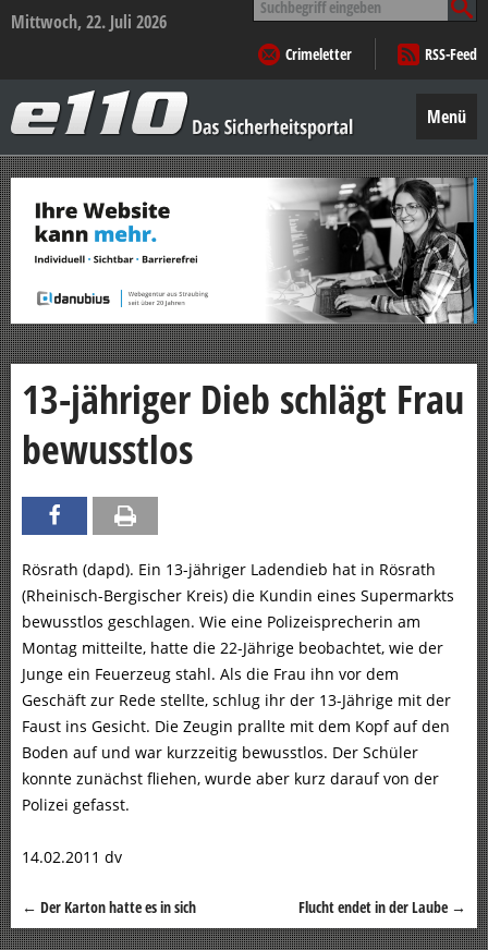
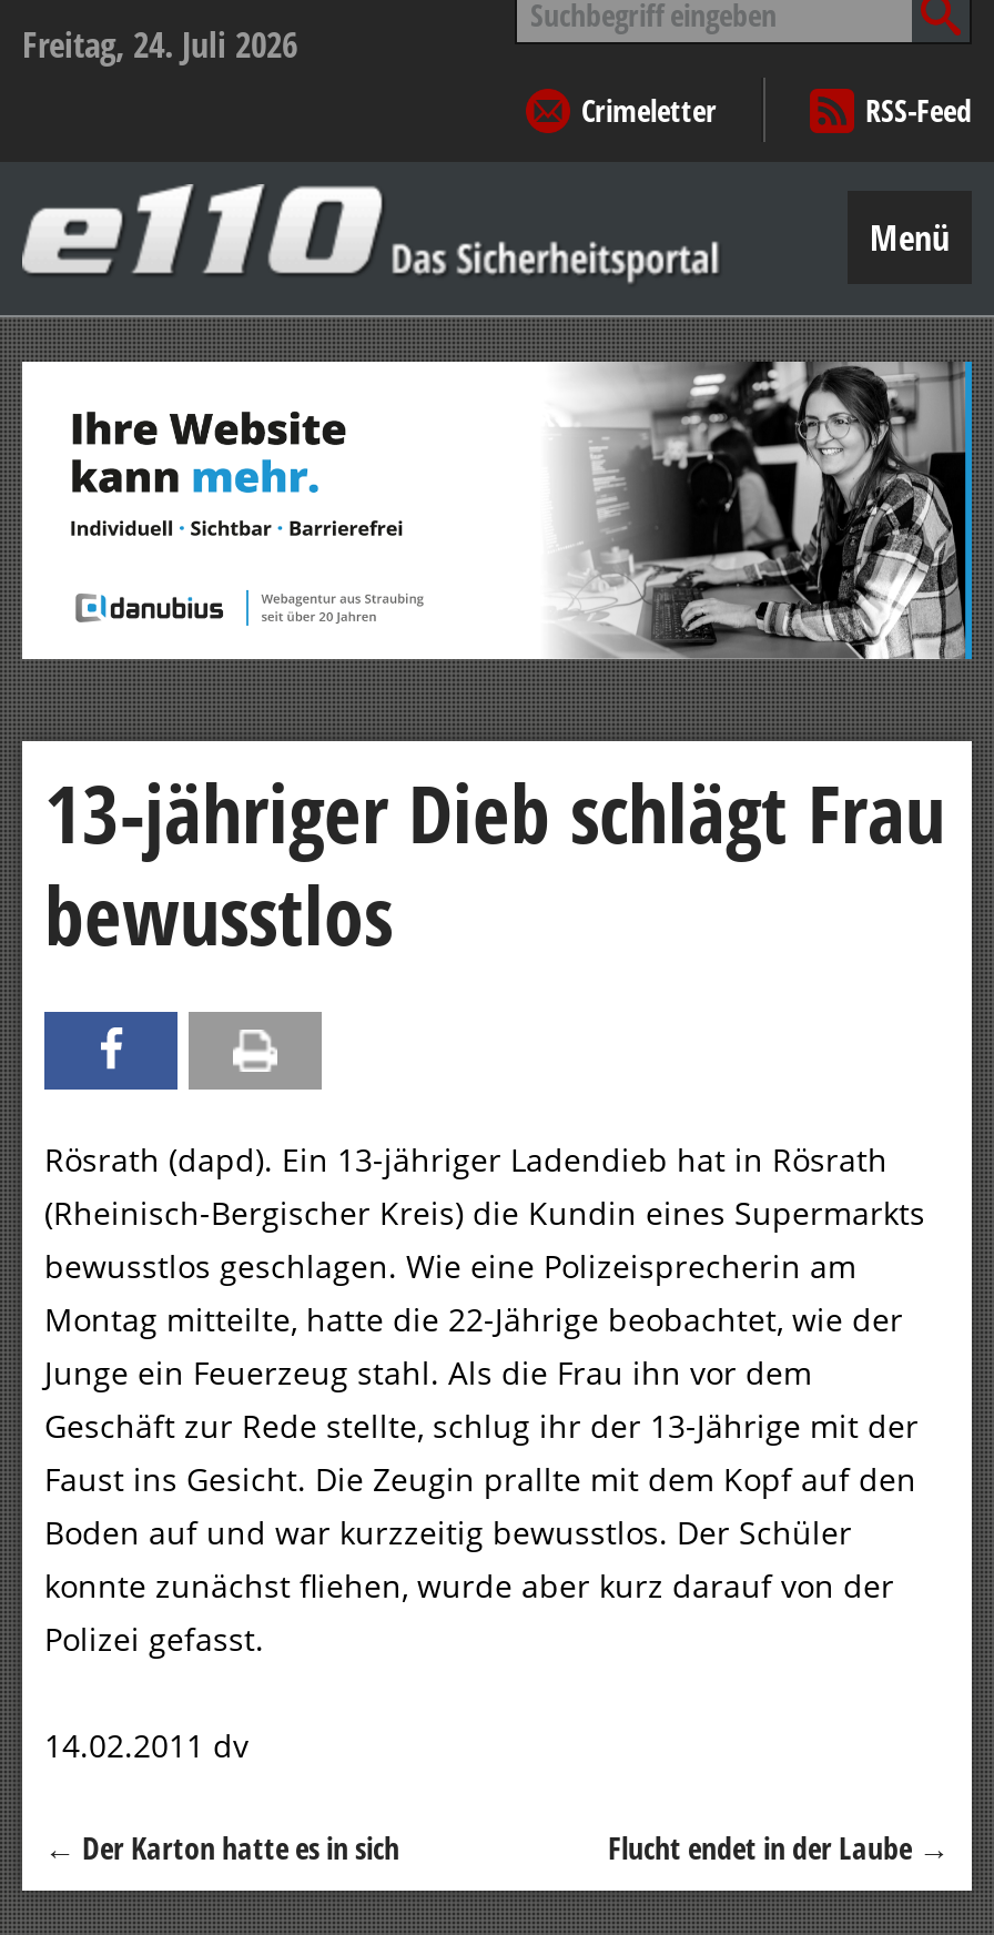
[11,10,167,34] Mittwoch, 22. Juli 2026 -> [22,20,297,69] Freitag, 24. Juli 2026

